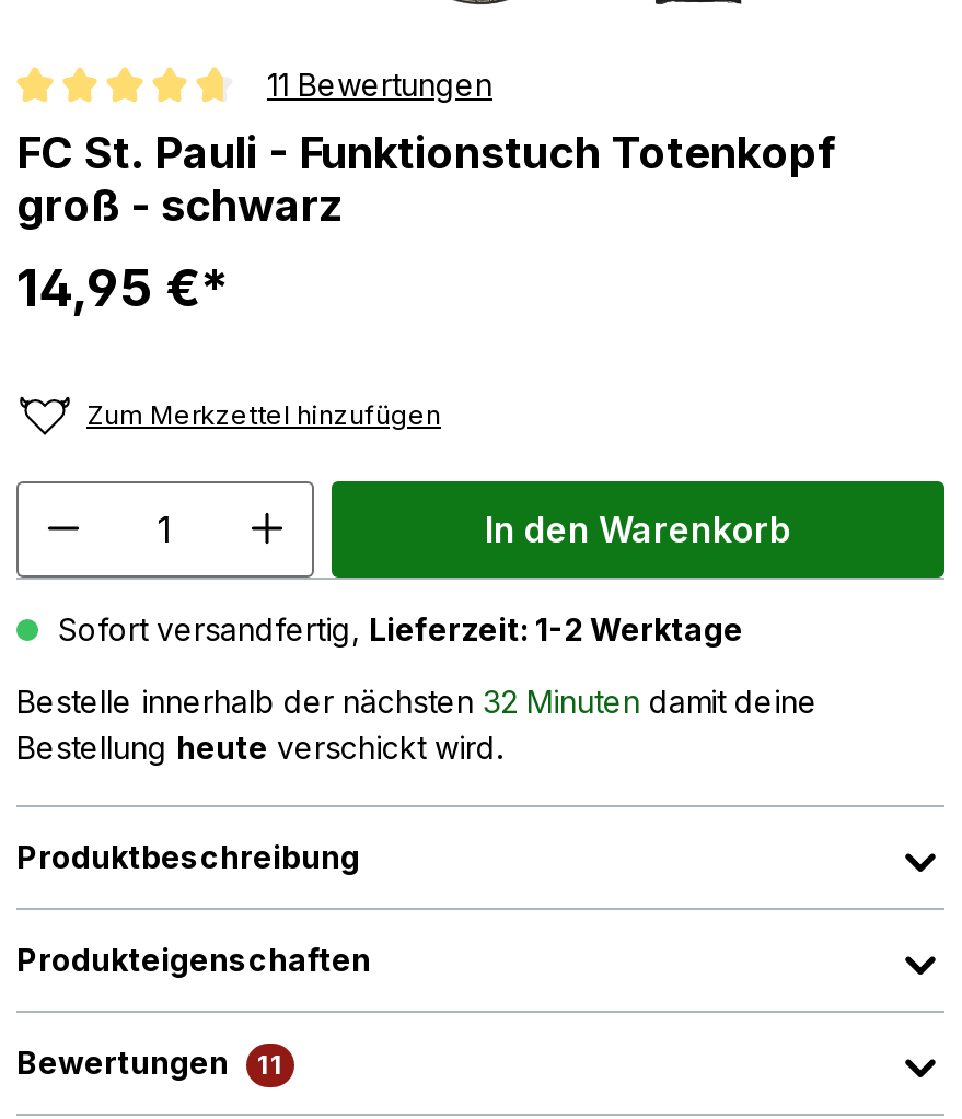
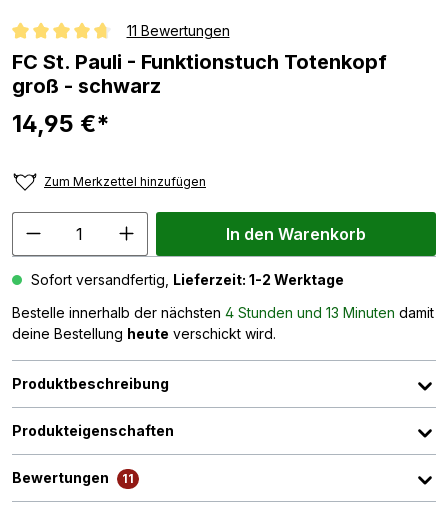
[16,681,818,765] Bestelle innerhalb der nächsten 32 Minuten damit deine | Bestellung heute verschickt wird. -> [12,303,434,341] Bestelle innerhalb der nächsten 4 Stunden und 13 Minuten damit | deine Bestellung heute verschickt wird.

